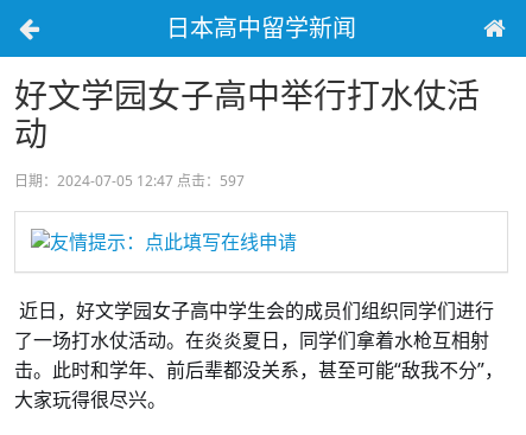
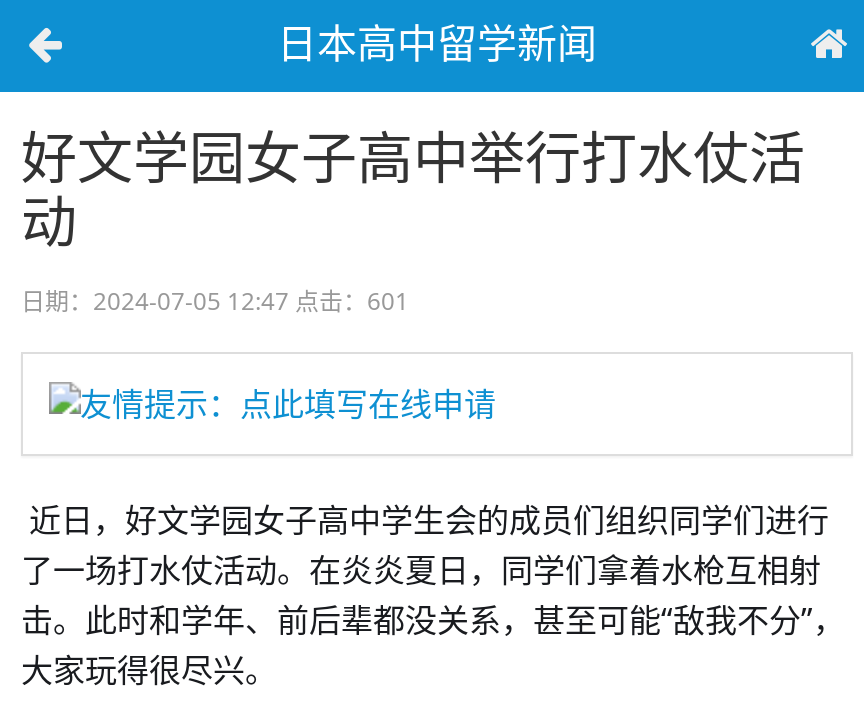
[14,171,245,191] 日期：2024-07-05 12:47 点击：597 -> [21,284,409,318] 日期：2024-07-05 12:47 点击：601

